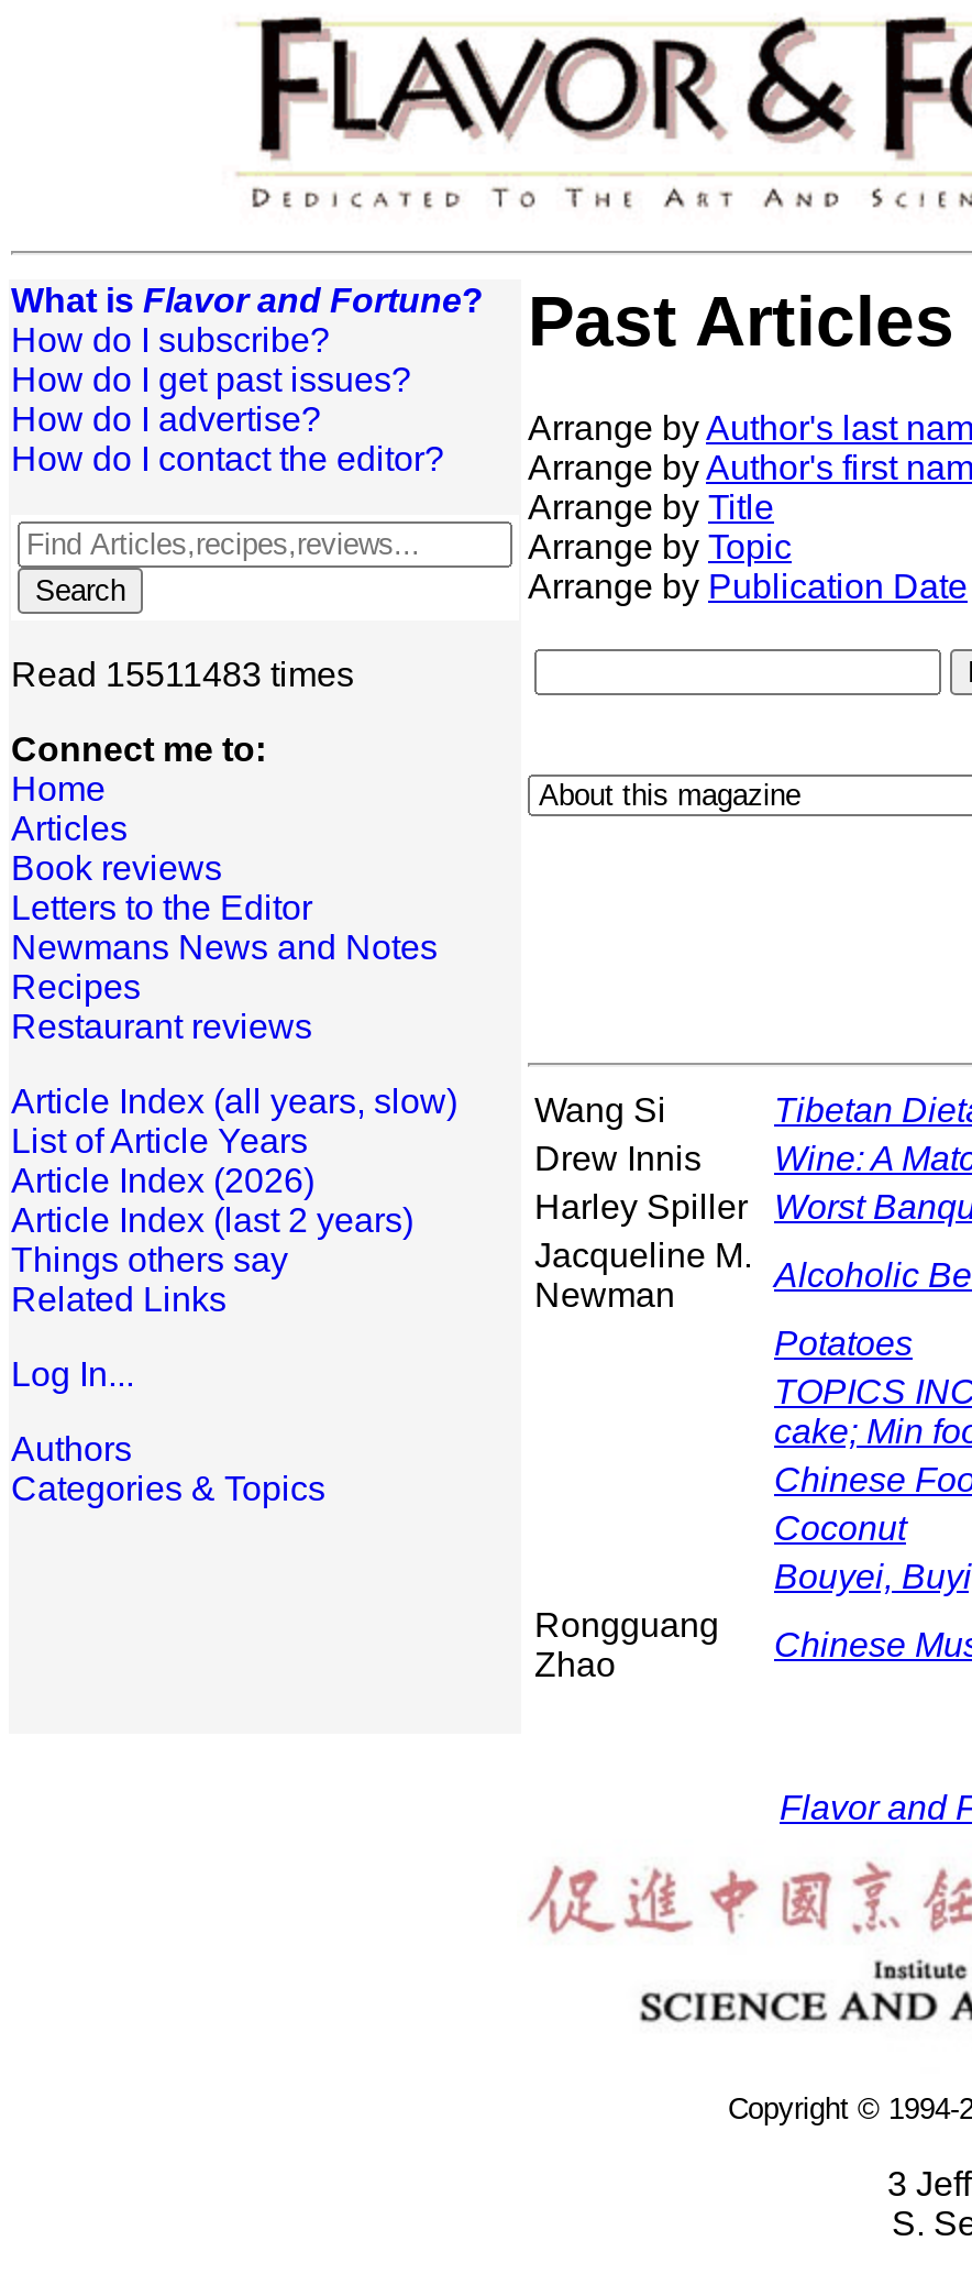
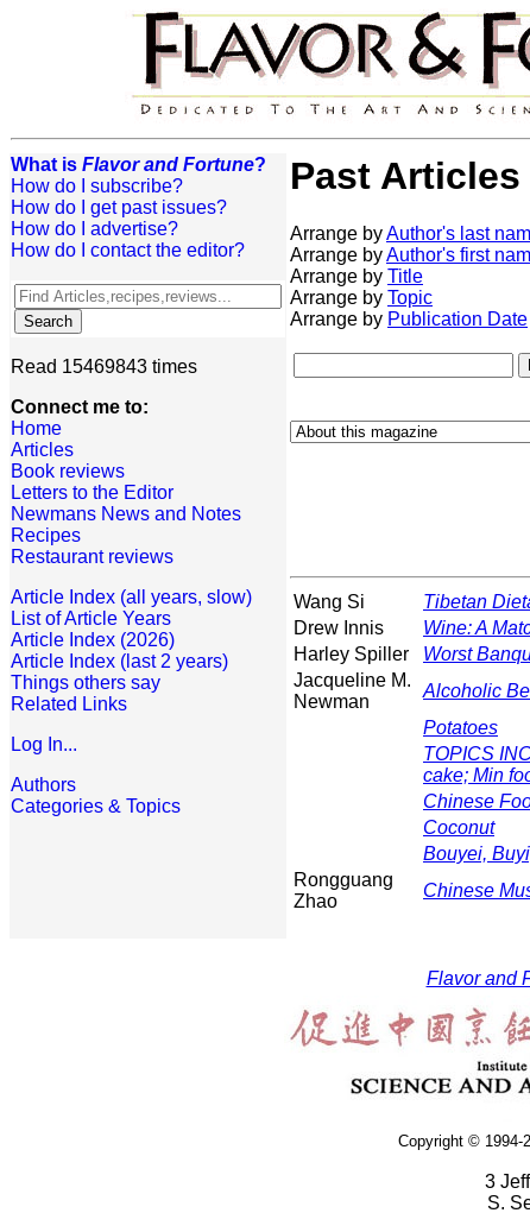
[11,656,354,693] Read 15511483 times -> [11,356,197,377] Read 15469843 times

